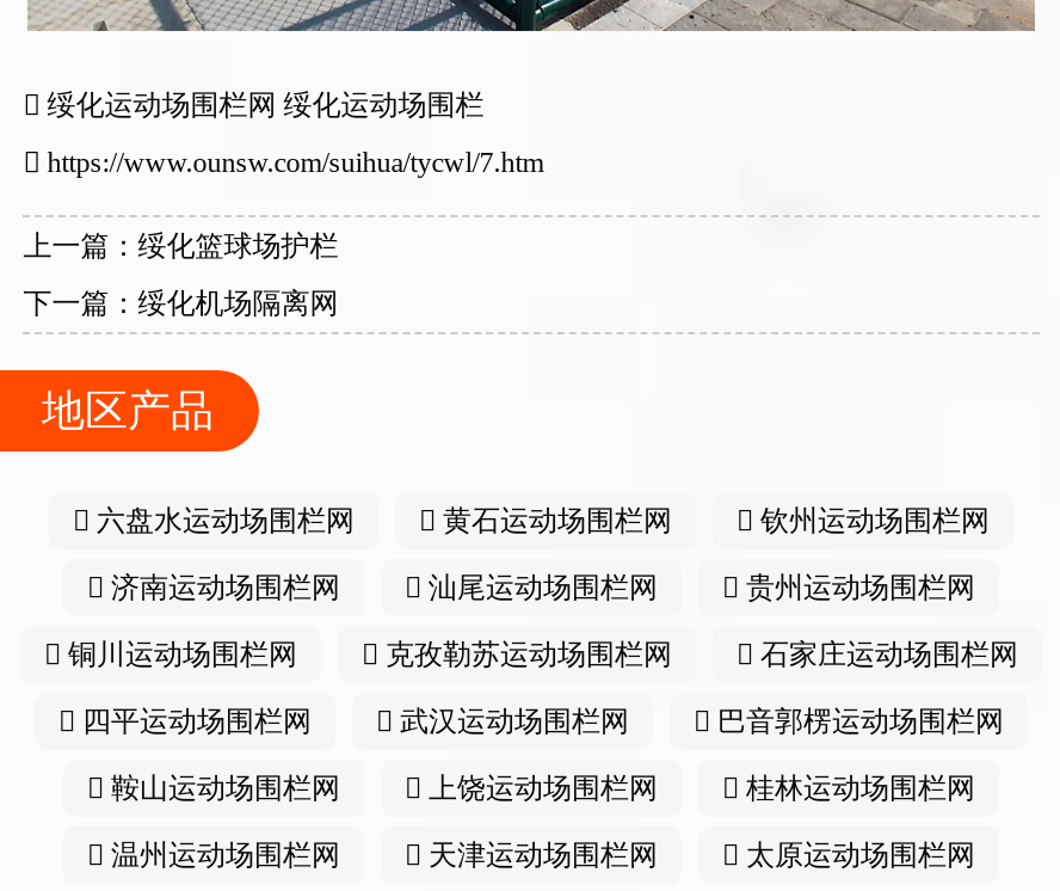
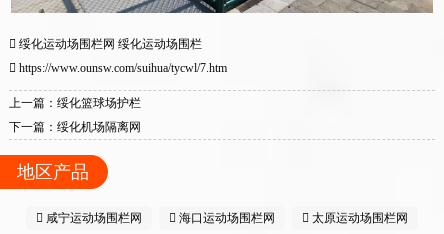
[61,504,1018,872] 六盘水运动场围栏网 | 黄石运动场围栏网 | 钦州运动场围栏网 | 济南运动场围栏网 | 汕尾运动场围栏网 | 贵州运动场围栏网 | 铜川运动场围栏网 | 克孜勒苏运动场围栏网 | 石家庄运动场围栏网 | 四平运动场围栏网 | 武汉运动场围栏网 | 巴音郭楞运动场围栏网 | 鞍山运动场围栏网 | 上饶运动场围栏网 | 桂林运动场围栏网 | 温州运动场围栏网 | 天津运动场围栏网 -> [43,211,275,225] 咸宁运动场围栏网 | 海口运动场围栏网

